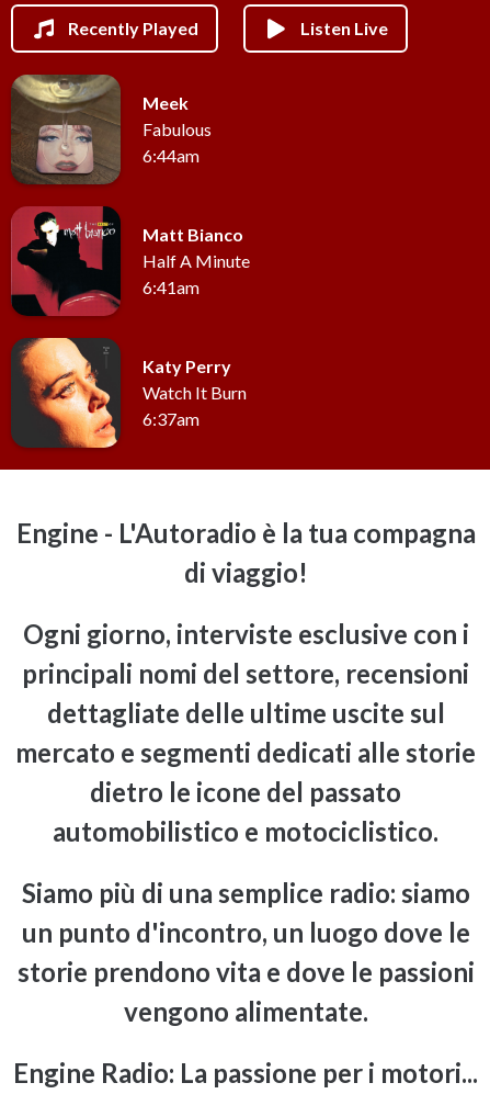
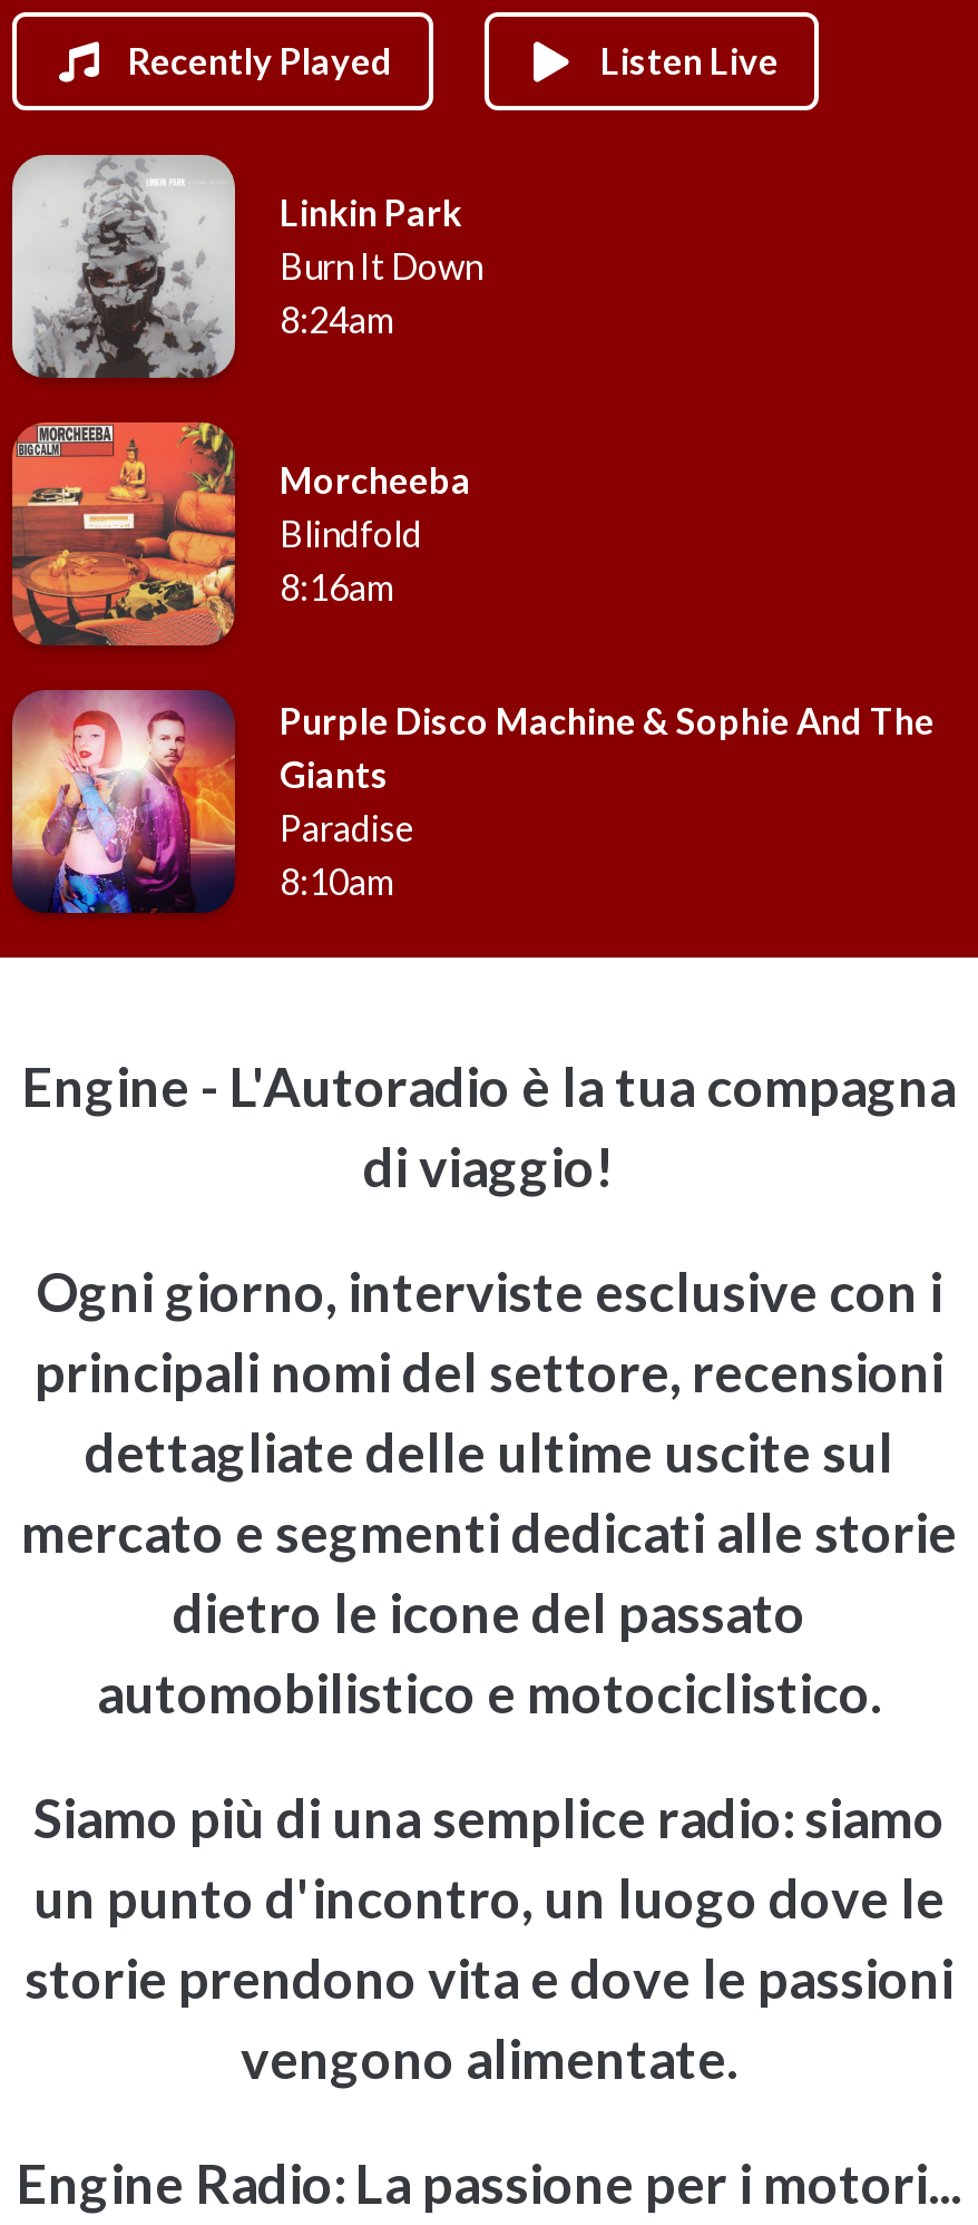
[11,75,212,184] [image] | Meek | Fabulous | 6:44am -> [10,153,482,380] [image] | Linkin Park | Burn It Down | 8:24am
[10,205,250,316] [image] | Matt Bianco | Half A Minute | 6:41am -> [12,420,471,645] [image] | Morcheeba | Blindfold | 8:16am
[10,337,247,449] [image] | Katy Perry | Watch It Burn | 6:37am -> [10,688,935,915] [image] | Purple Disco Machine & Sophie And The | Giants | Paradise | 8:10am

